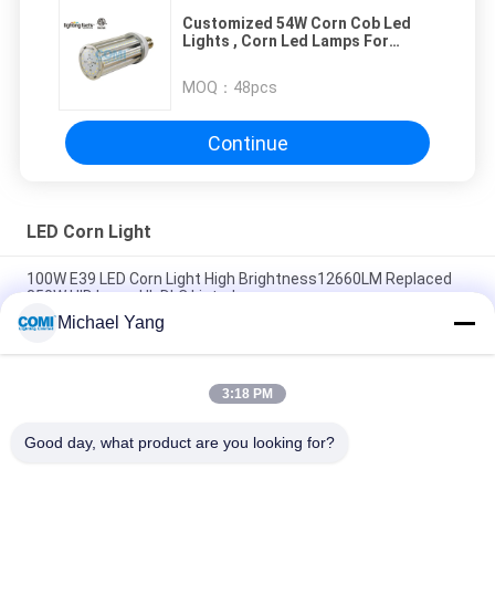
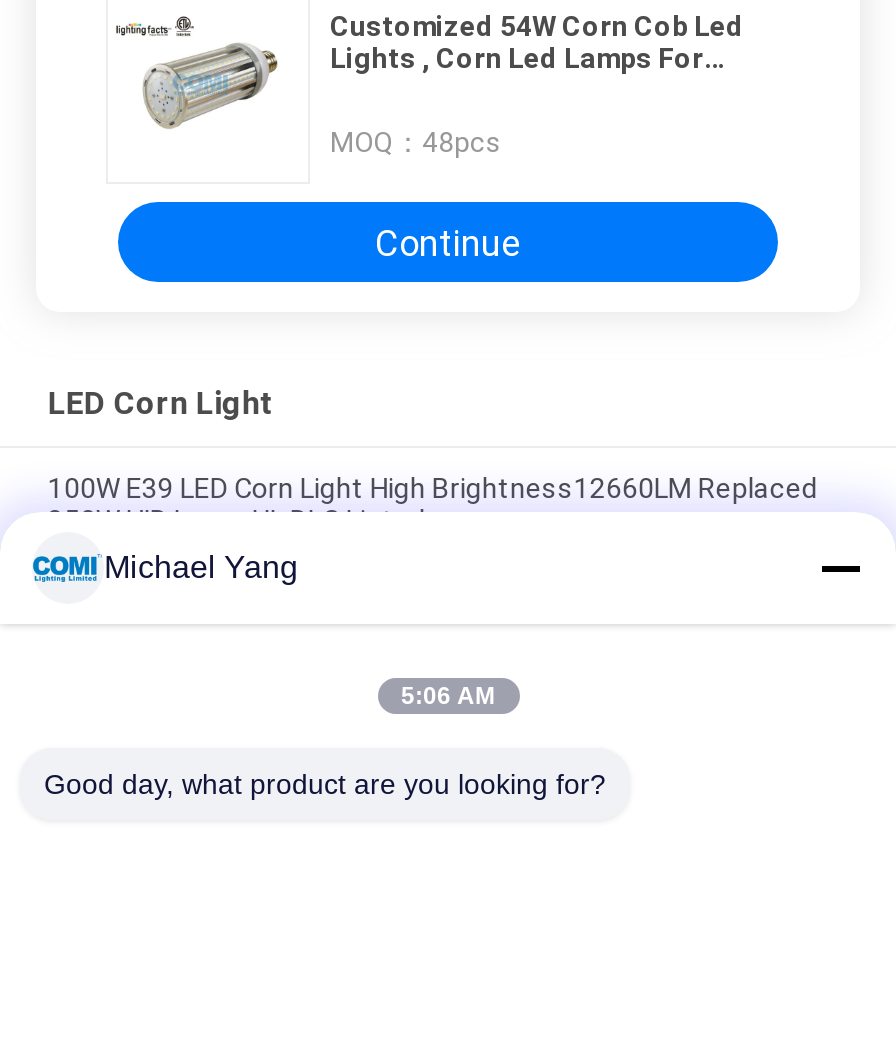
[222,386,273,402] 3:18 PM -> [401,682,495,710] 5:06 AM

